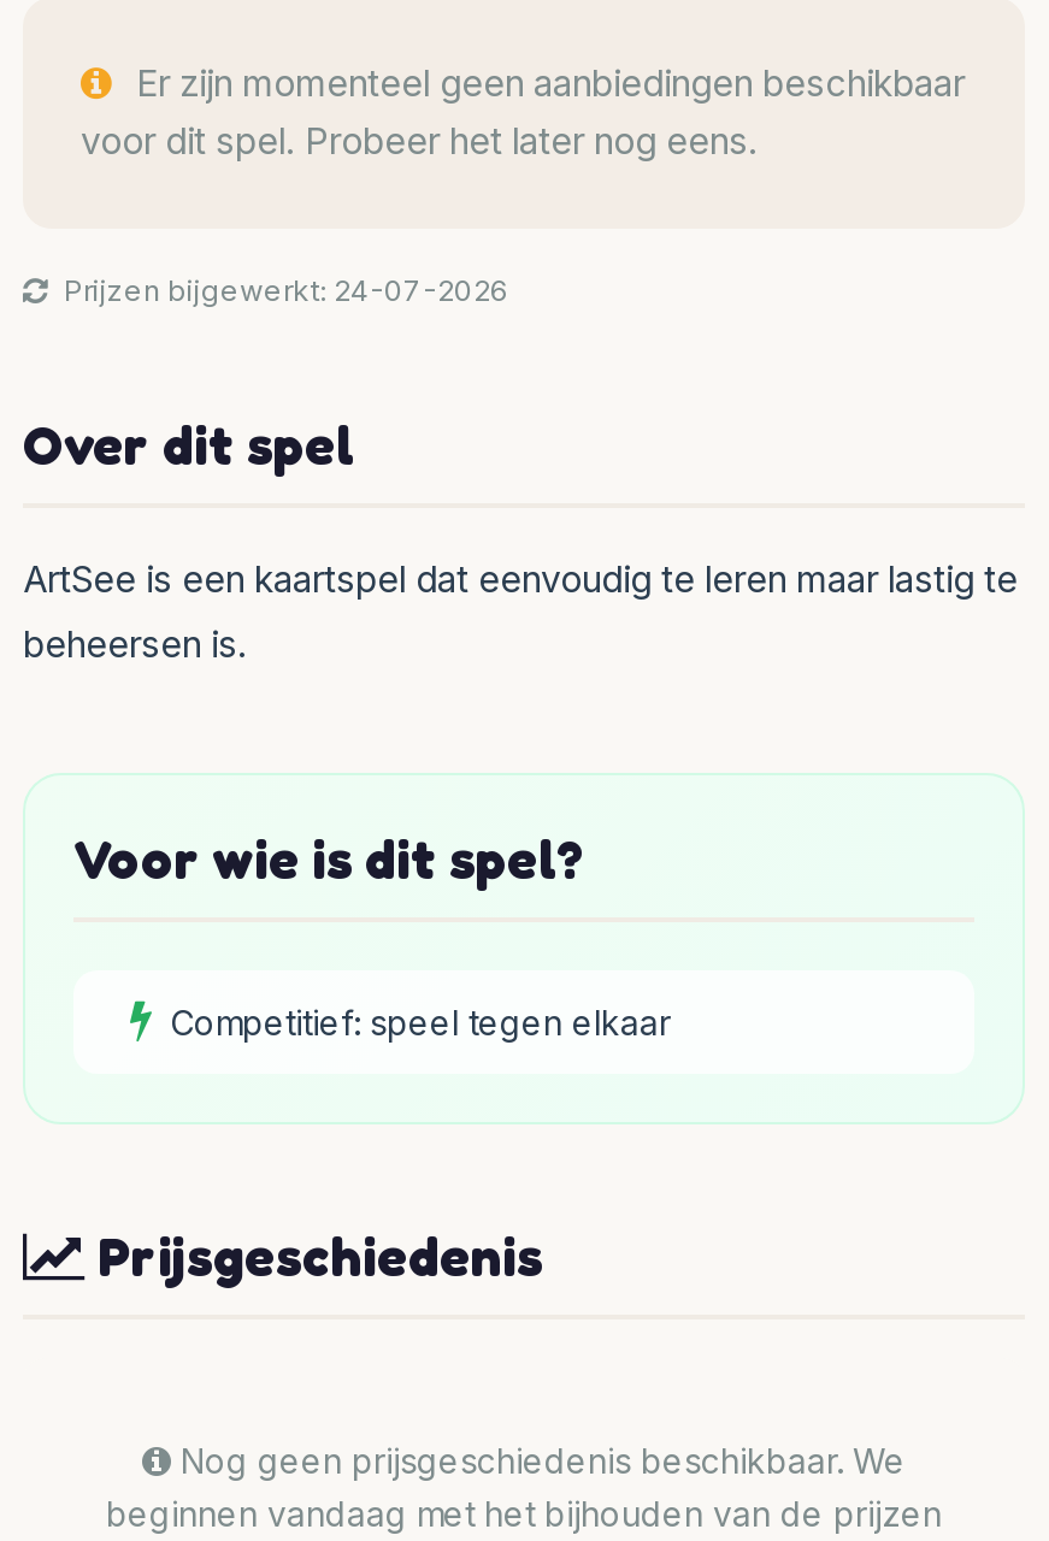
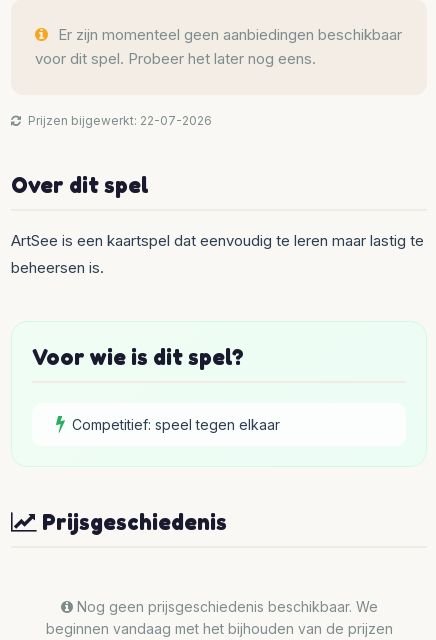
[57,272,509,308] Prijzen bijgewerkt: 24-07-2026 -> [25,113,212,128] Prijzen bijgewerkt: 22-07-2026

